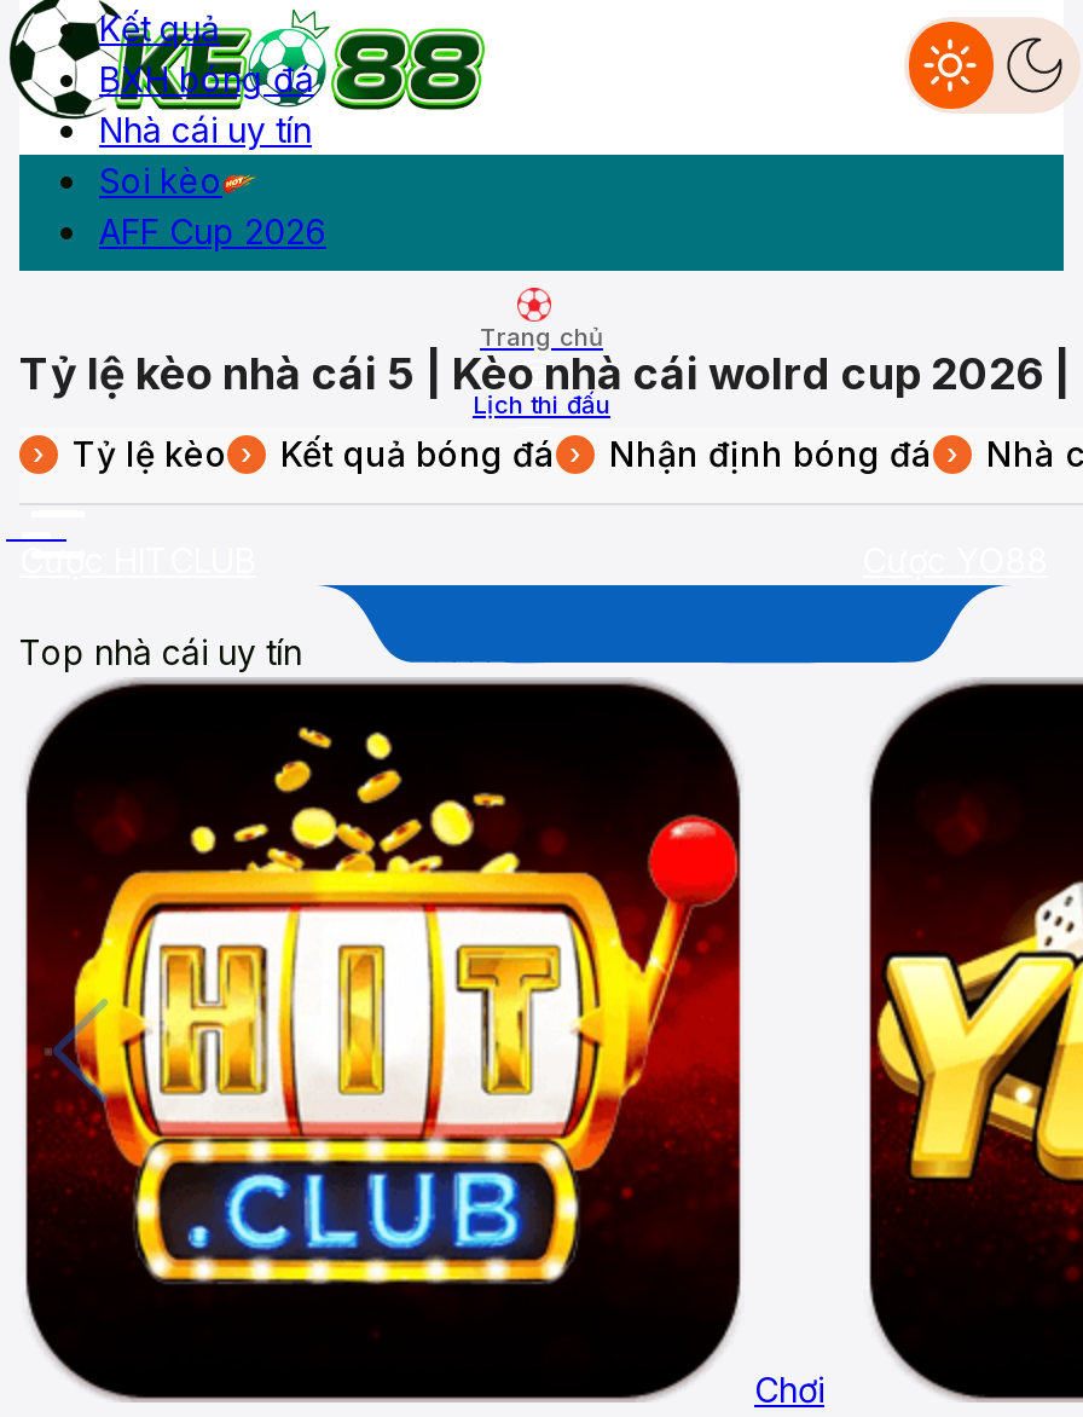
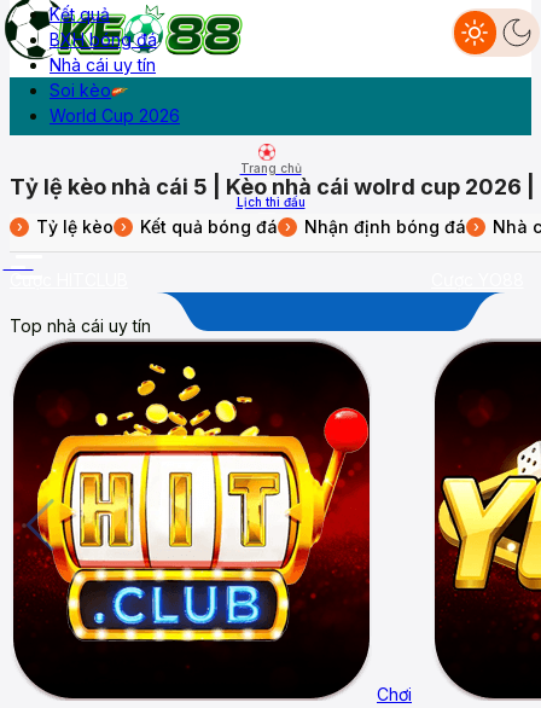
[99,210,326,251] AFF Cup 2026 -> [50,105,180,126] World Cup 2026

